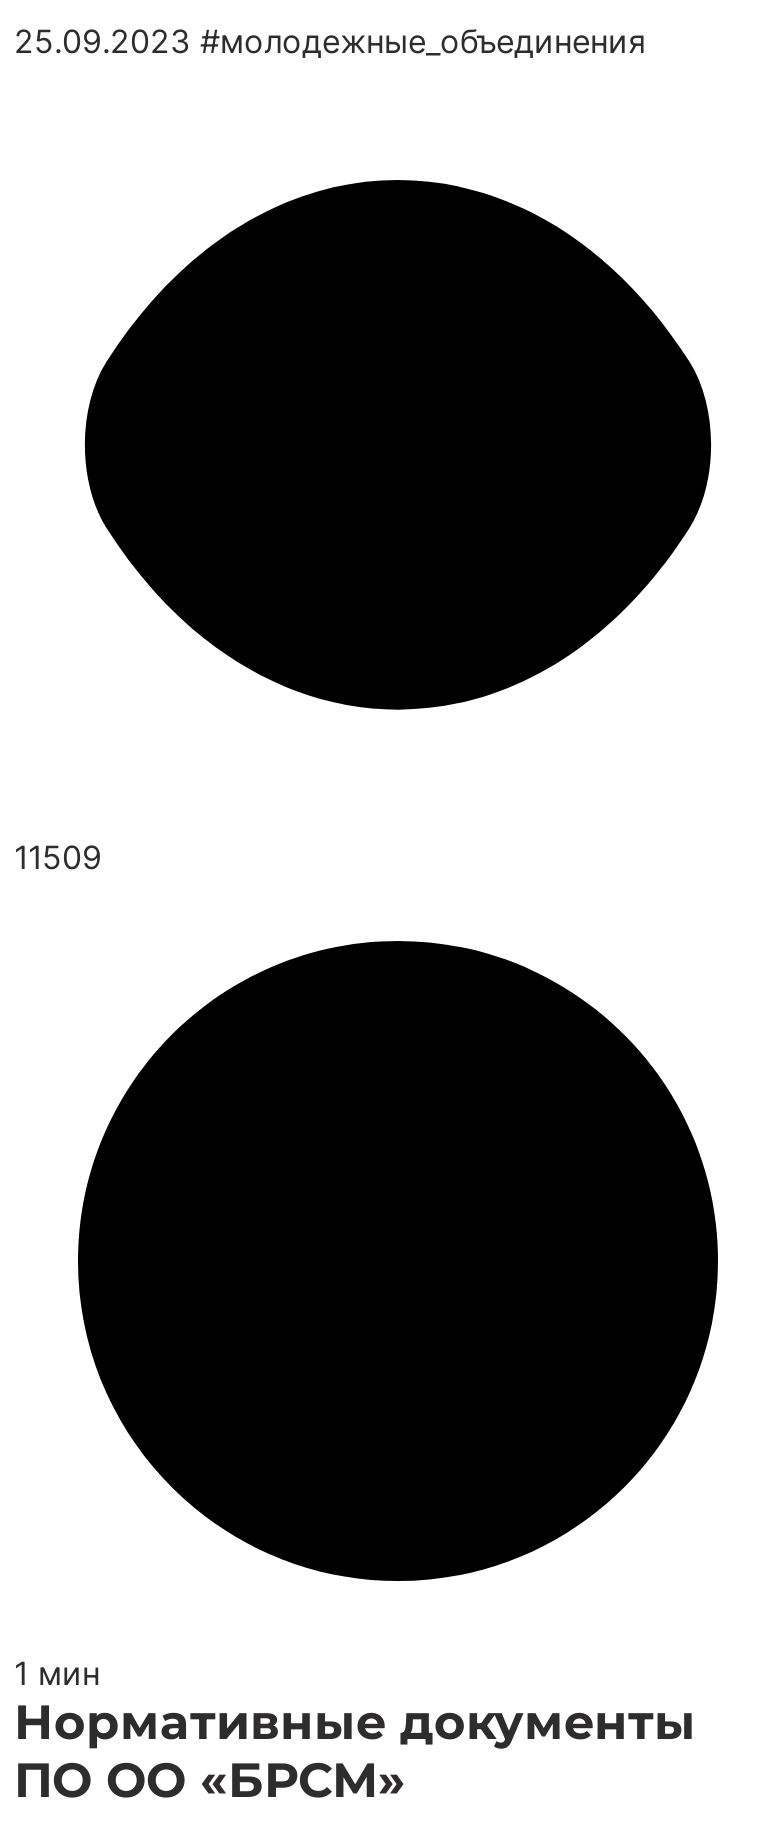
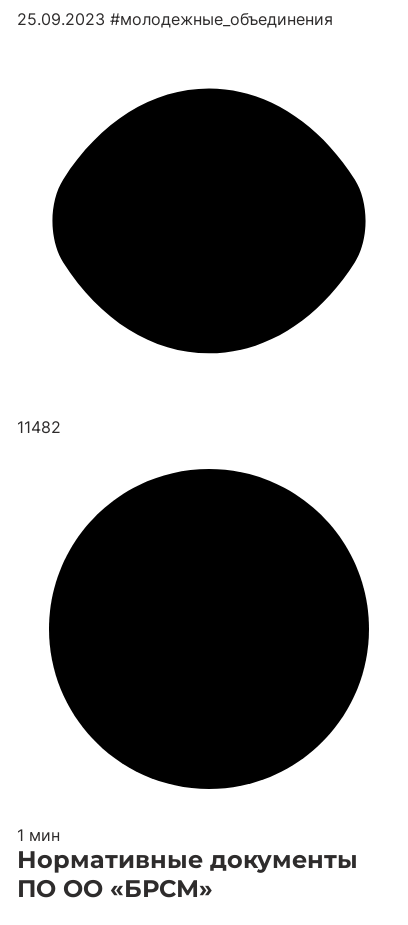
[14,837,102,877] 11509 -> [17,417,61,437] 11482

